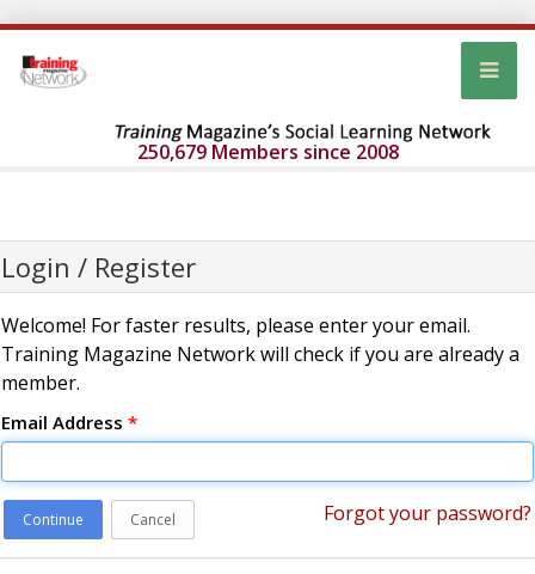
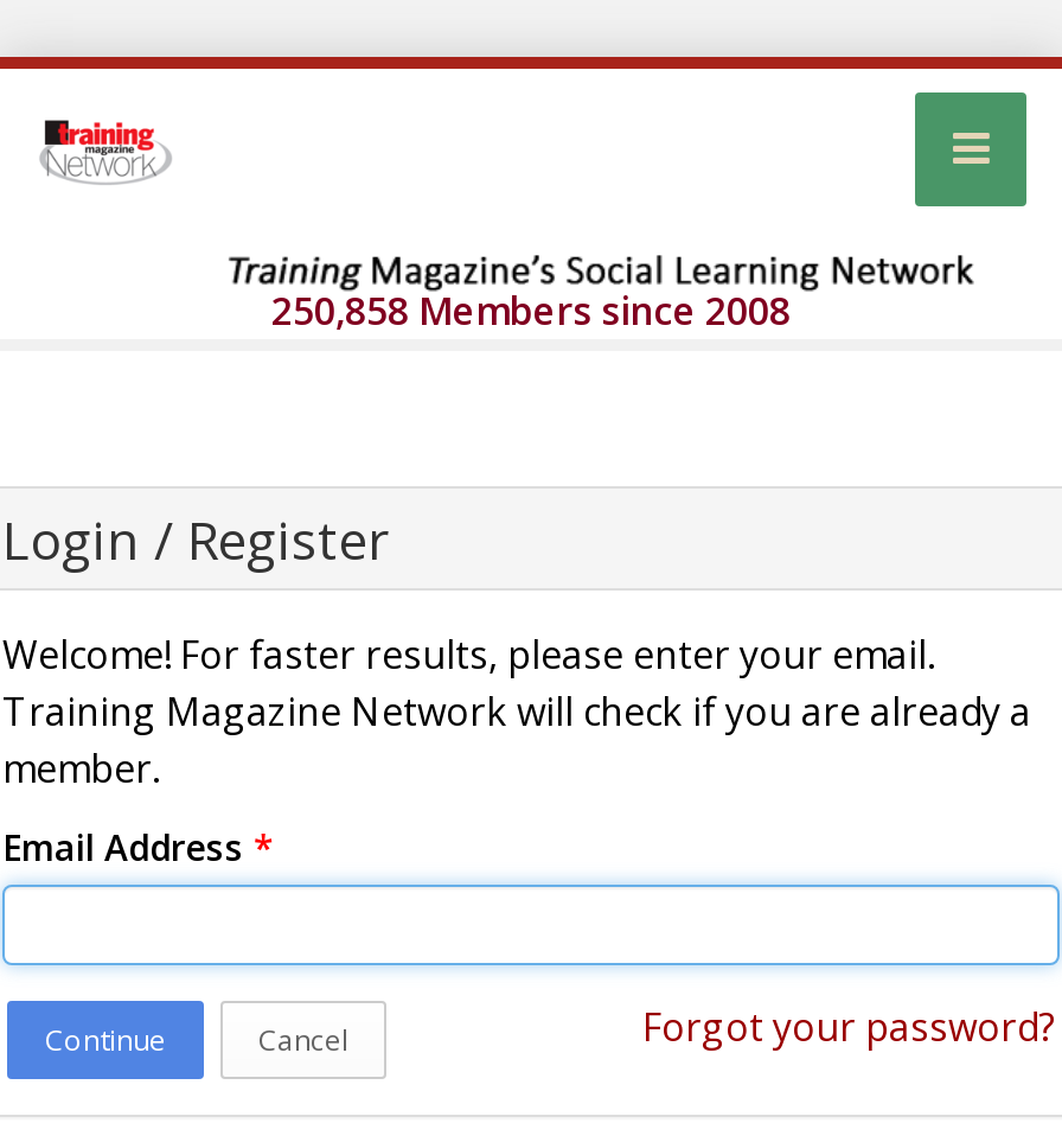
[137,139,398,165] 250,679 Members since 2008 -> [271,285,791,337] 250,858 Members since 2008

